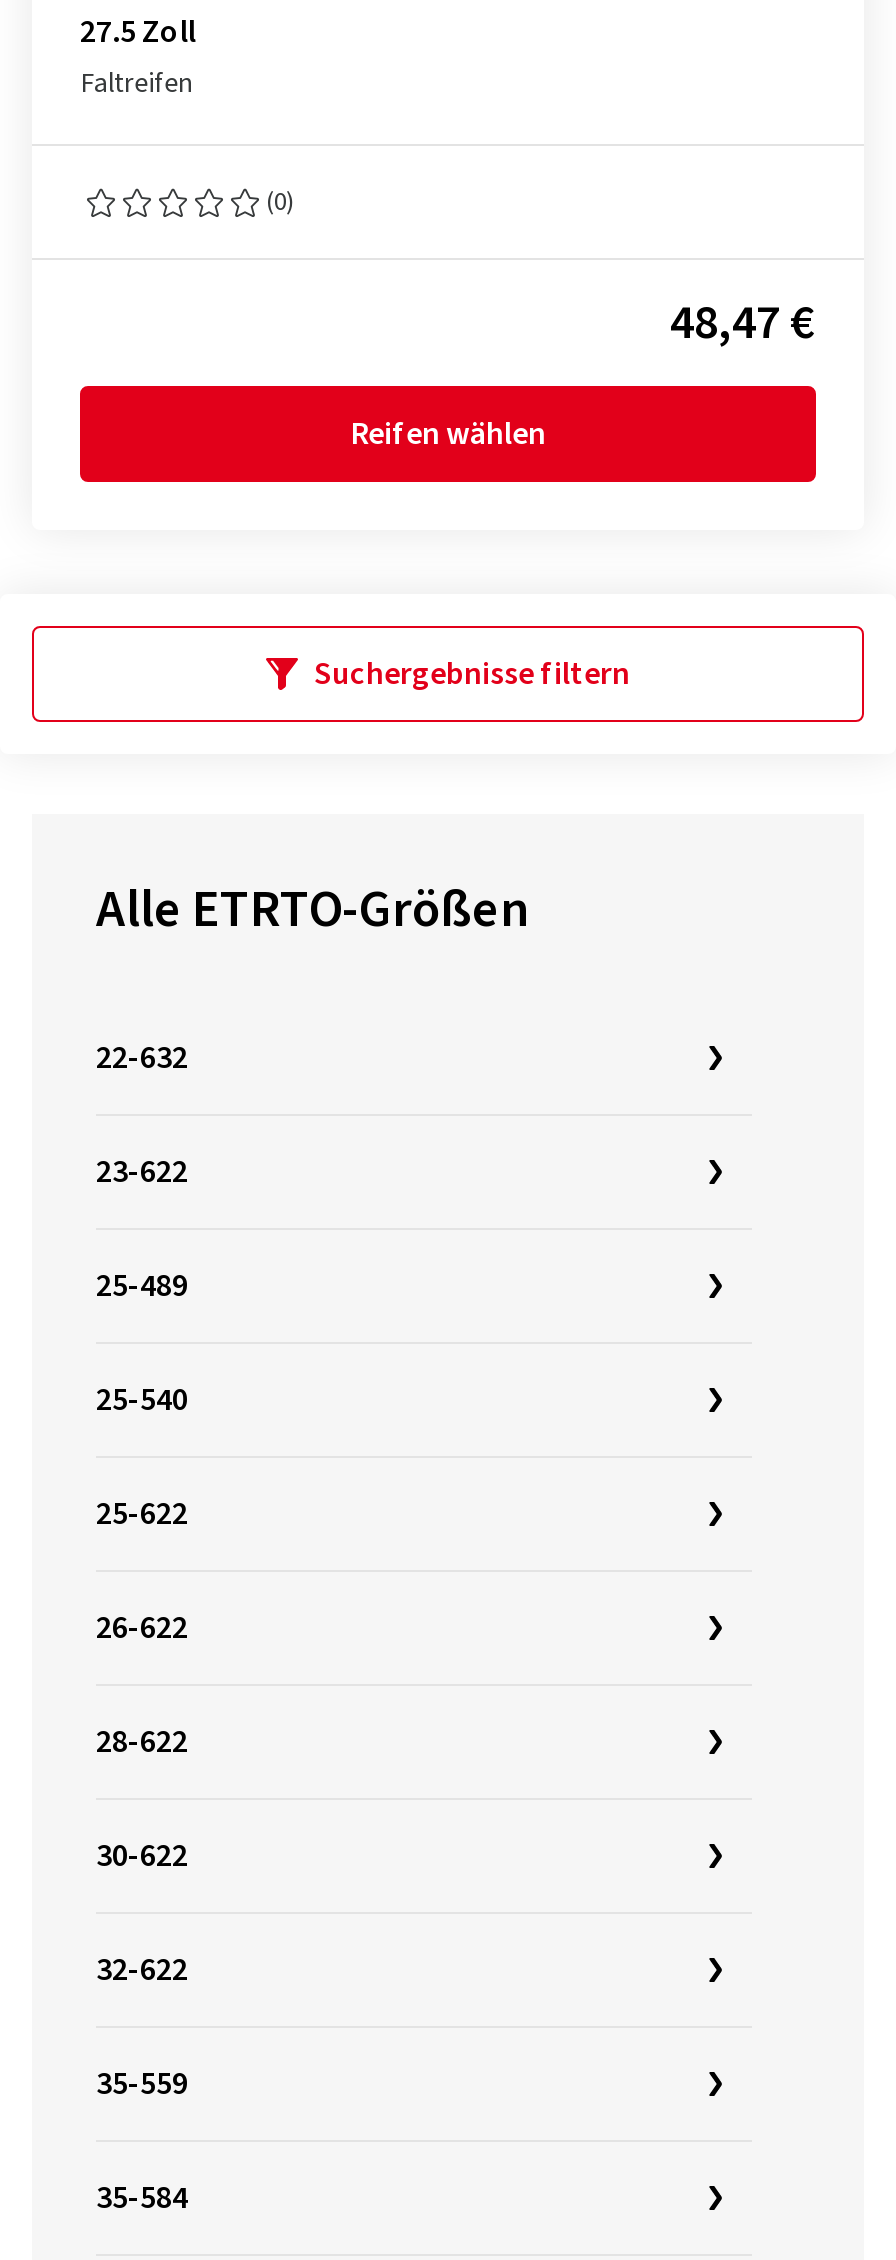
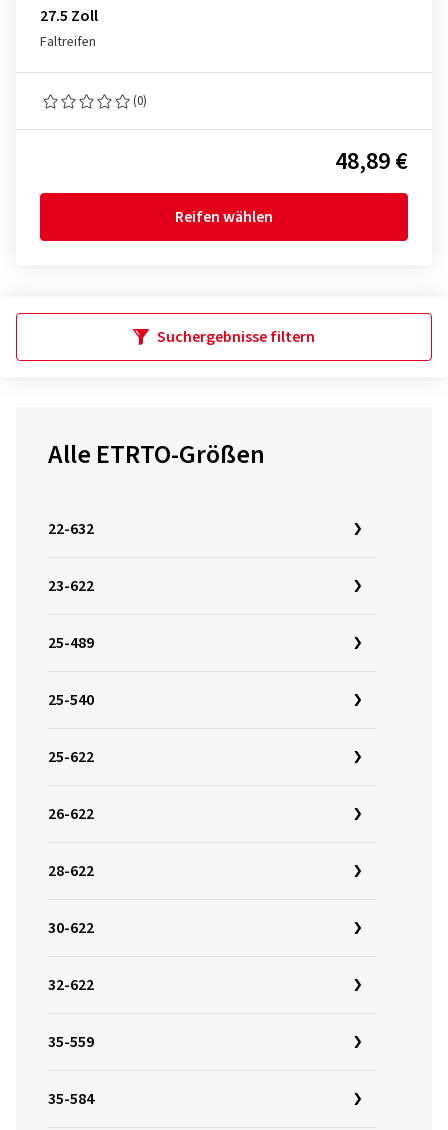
[670,288,816,358] 48,47 € -> [335,144,408,179] 48,89 €

